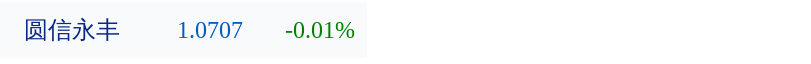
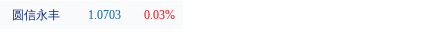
[177,16,243,44] 1.0707 -> [88,8,121,22] 1.0703
[285,16,355,44] -0.01% -> [144,8,175,22] 0.03%

